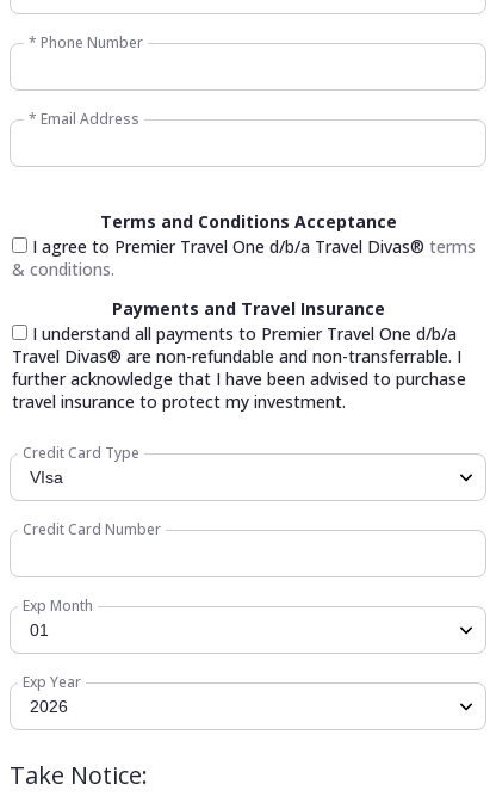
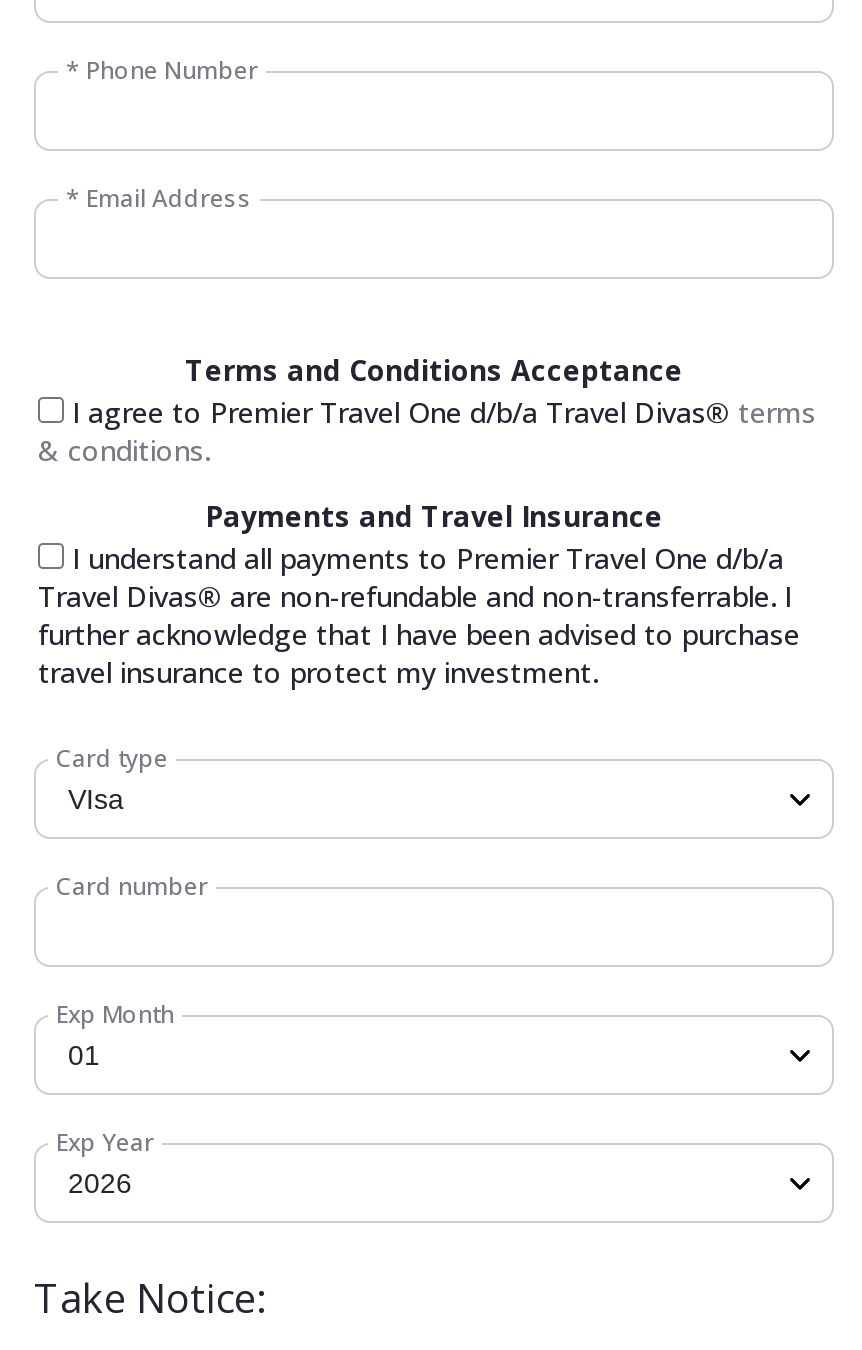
[23,442,139,463] Credit Card Type -> [56,740,168,774] Card type
[23,519,161,539] Credit Card Number -> [56,868,208,902] Card number

